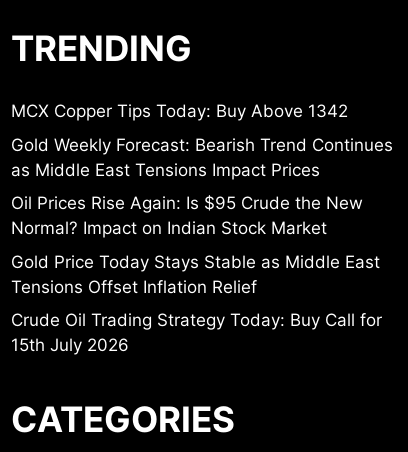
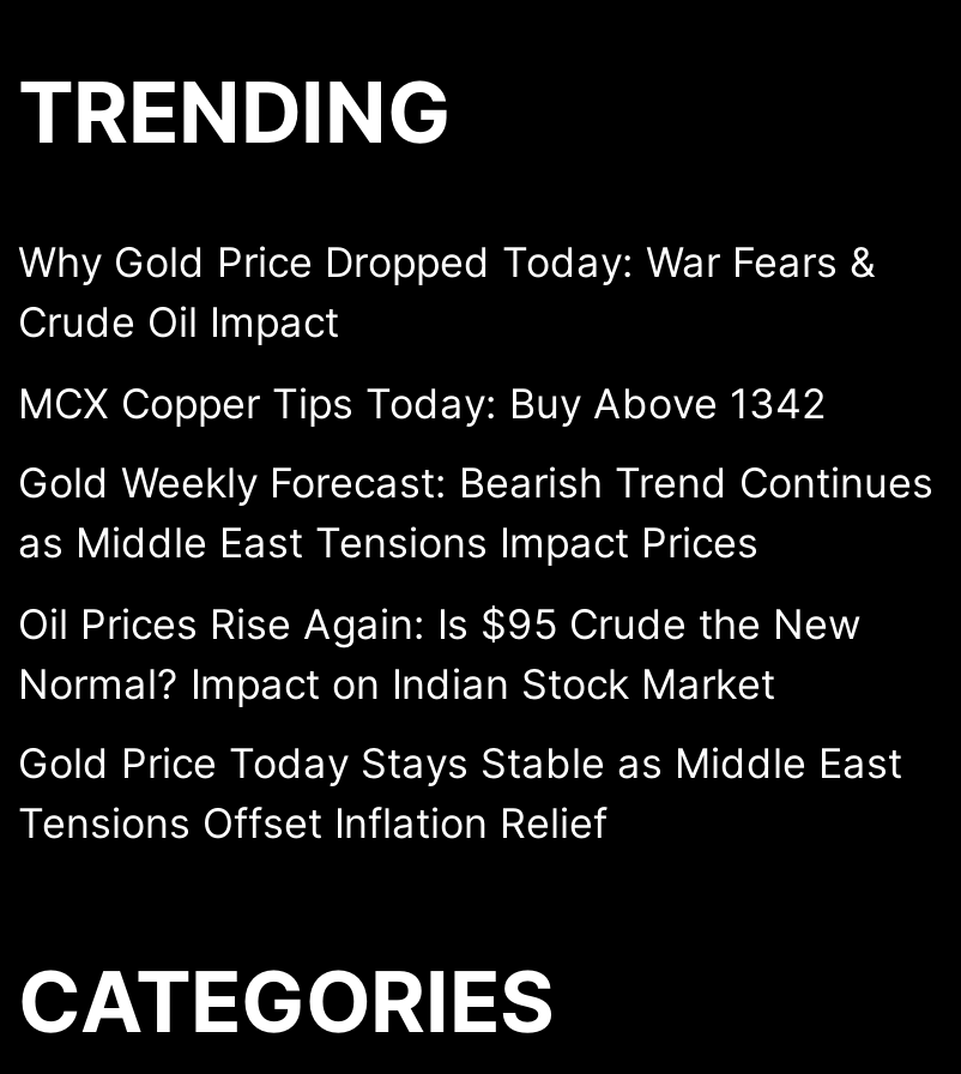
none -> [18,239,876,347] Why Gold Price Dropped Today: War Fears & | Crude Oil Impact
moved [11,101,393,297] -> [18,380,933,848]: MCX Copper Tips Today: Buy Above 1342 | Gold Weekly Forecast: Bearish Trend Continues | as Middle East Tensions Impact Prices | Oil Prices Rise Again: Is $95 Crude the New | Normal? Impact on Indian Stock Market | Gold Price Today Stays Stable as Middle East | Tensions Offset Inflation Relief
[11,310,382,355] Crude Oil Trading Strategy Today: Buy Call for | 15th July 2026 -> none

